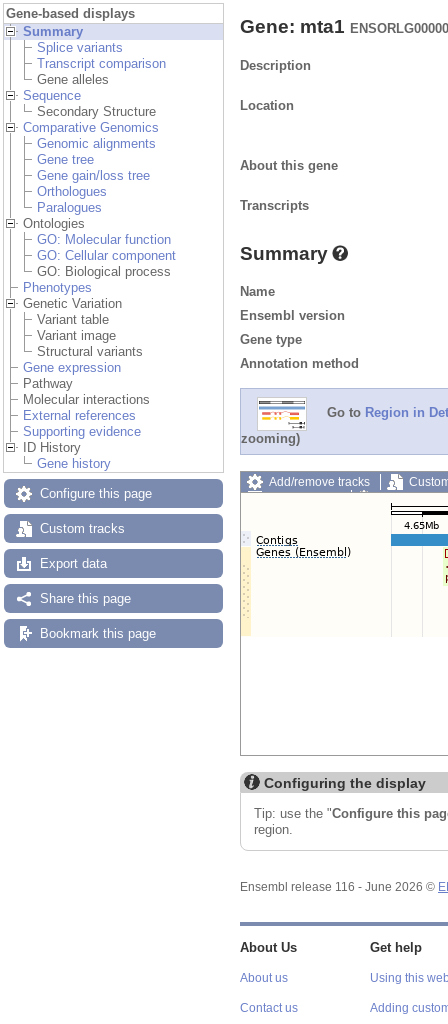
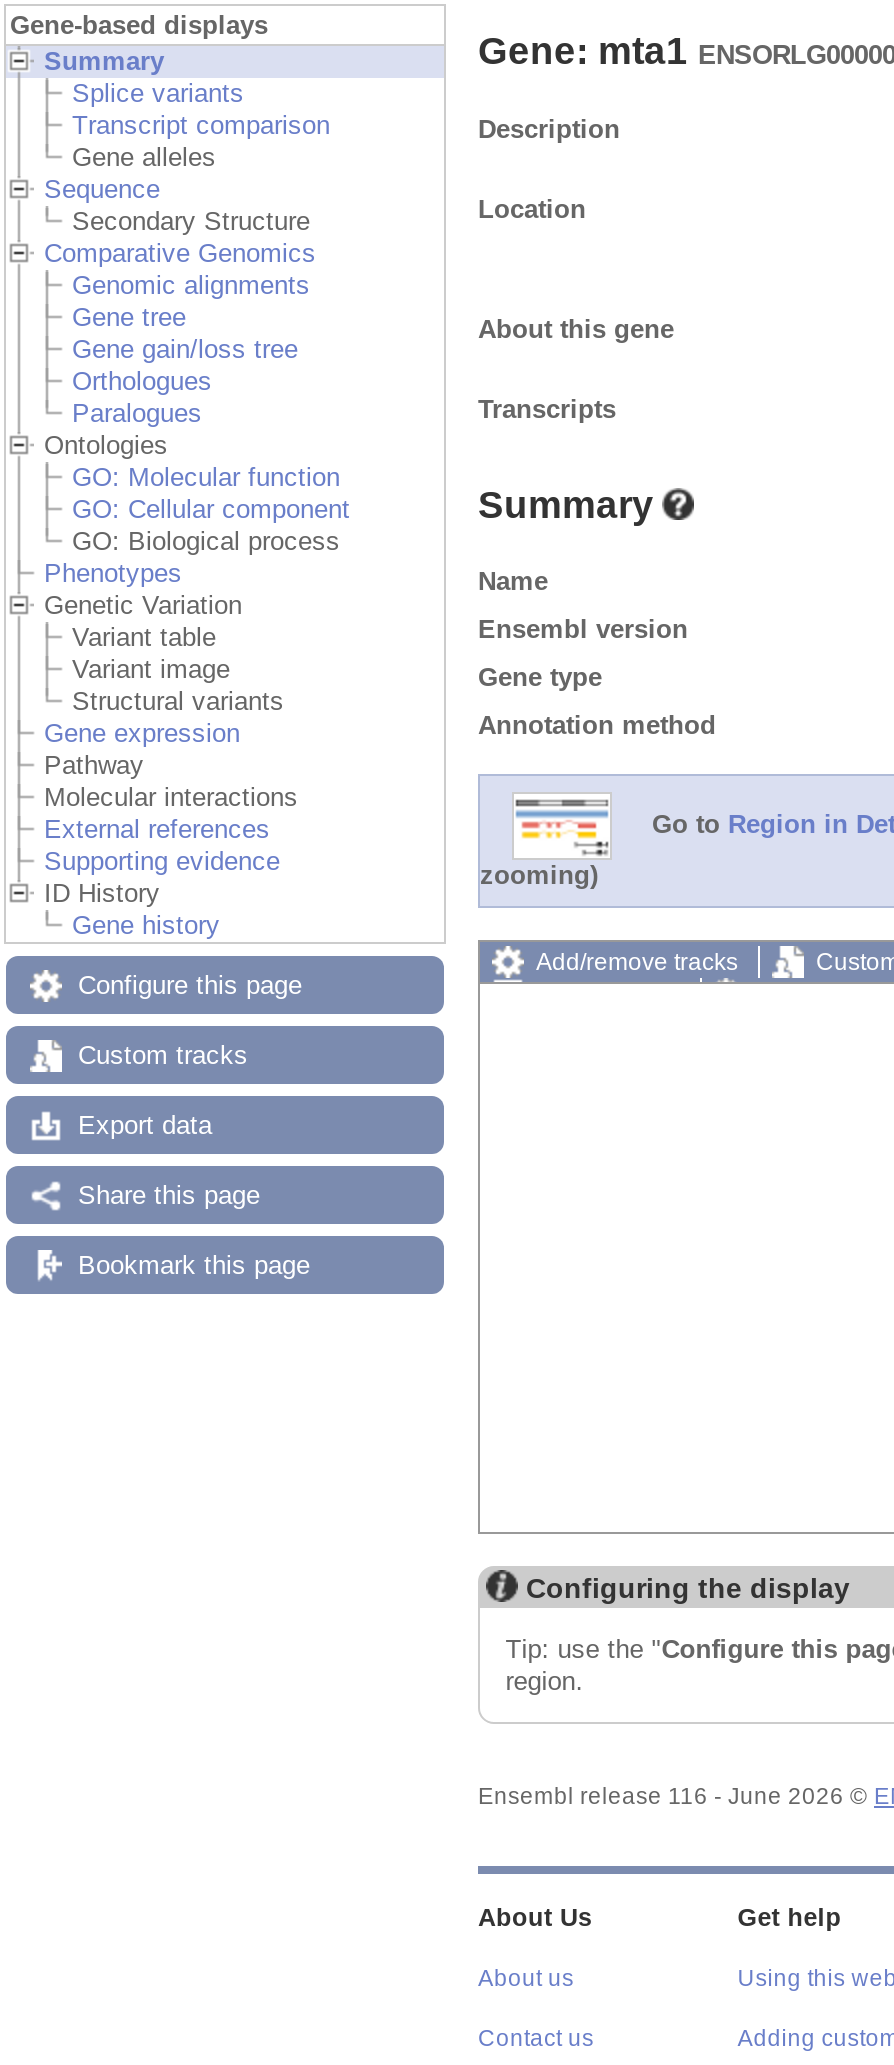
[389,507,445,587] [image] -> none
[241,532,352,637] [image] -> none

